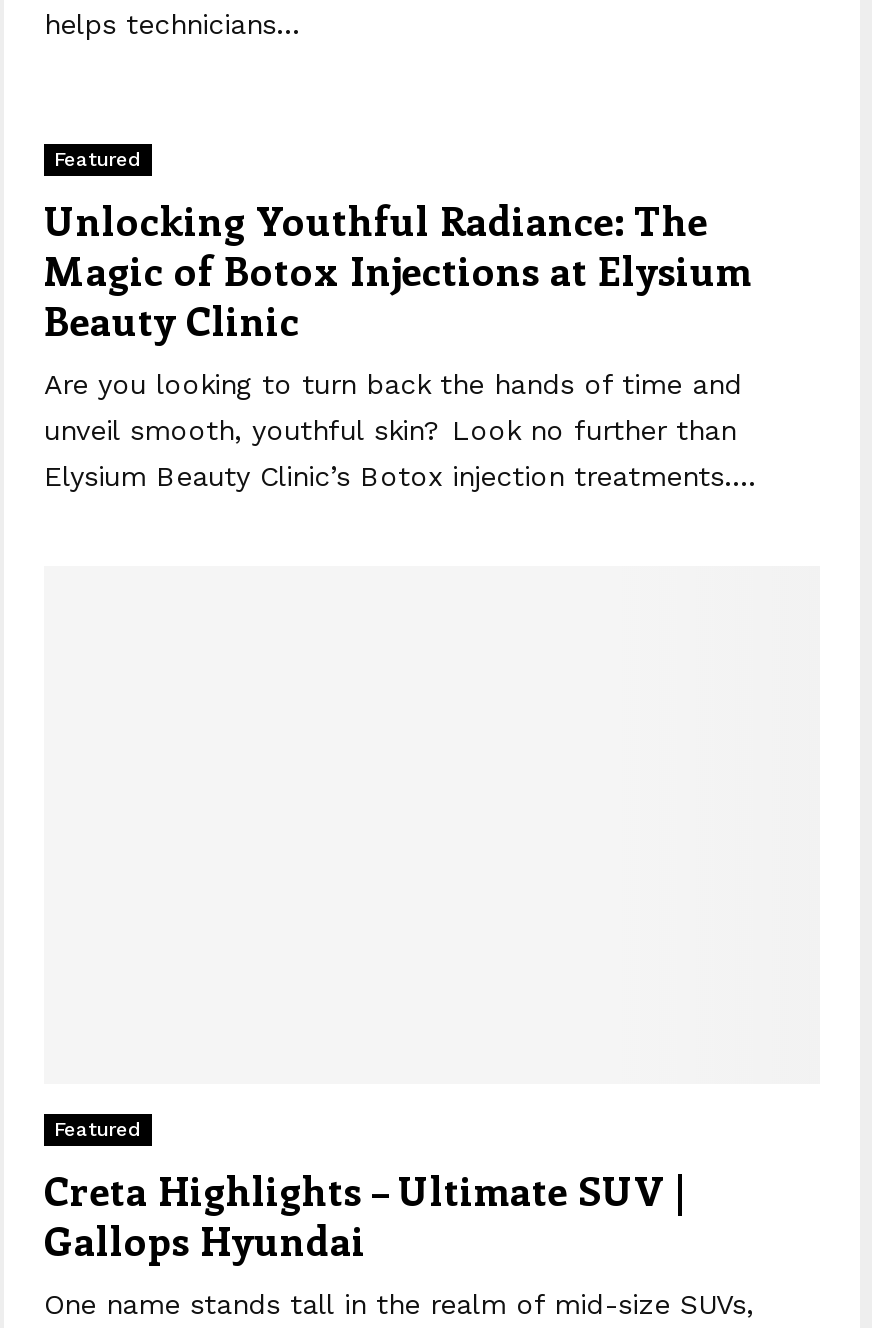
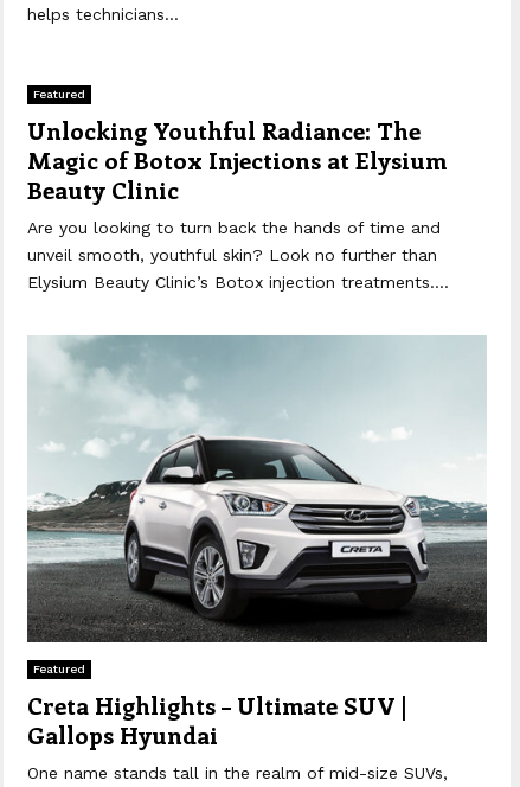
none -> [26,334,488,644] [image]

